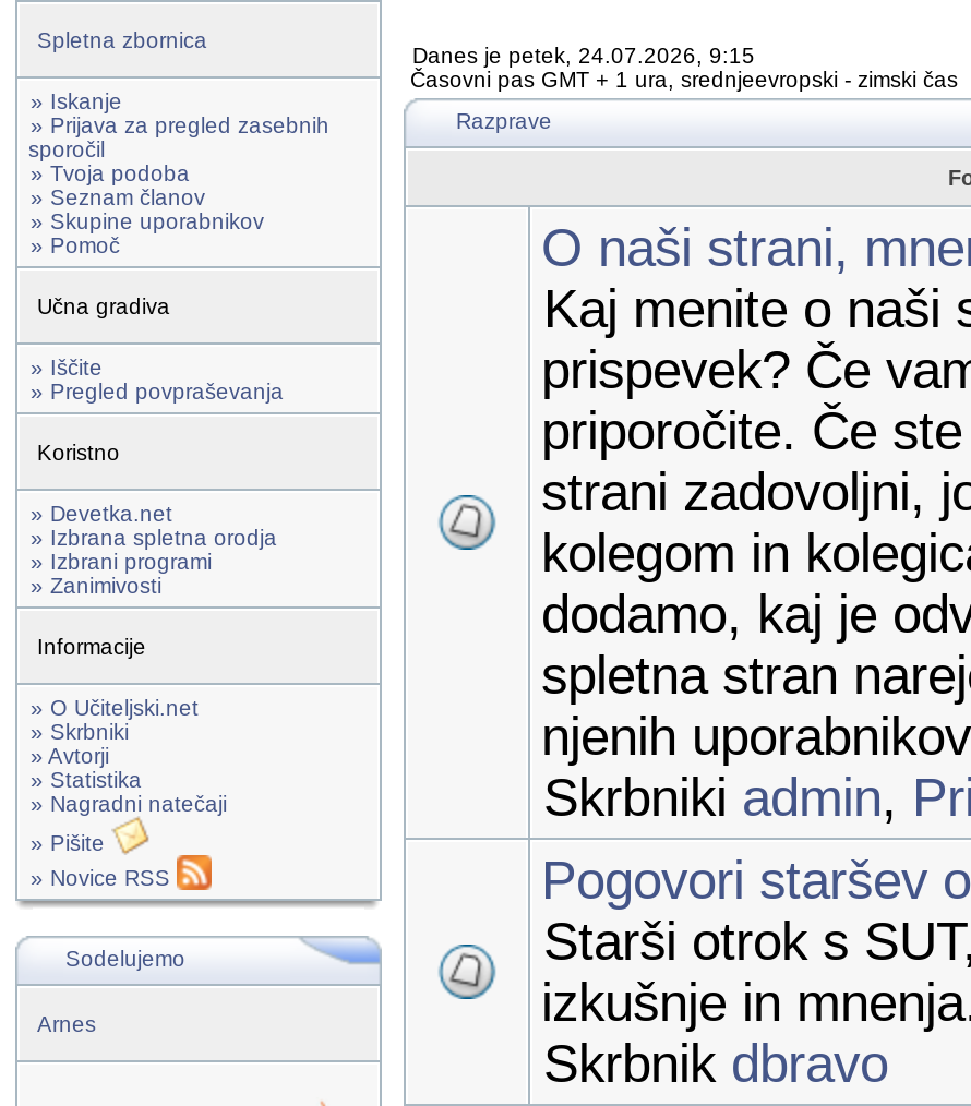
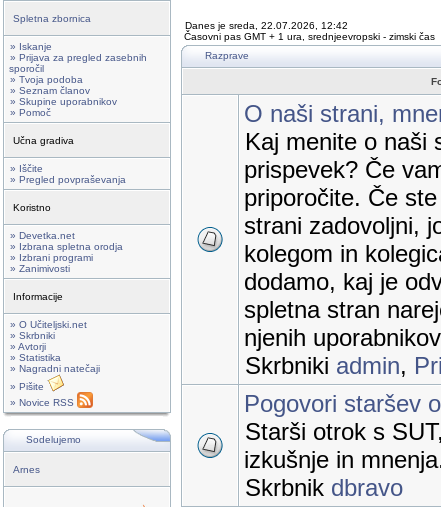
[412,44,755,68] Danes je petek, 24.07.2026, 9:15 -> [185,20,348,31] Danes je sreda, 22.07.2026, 12:42

